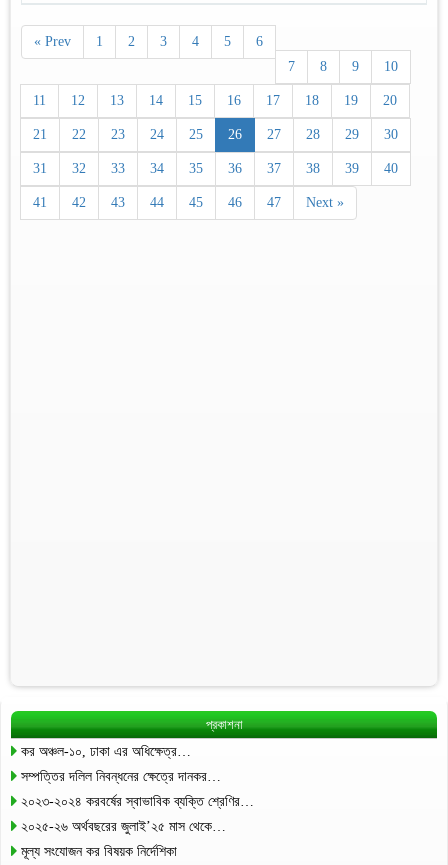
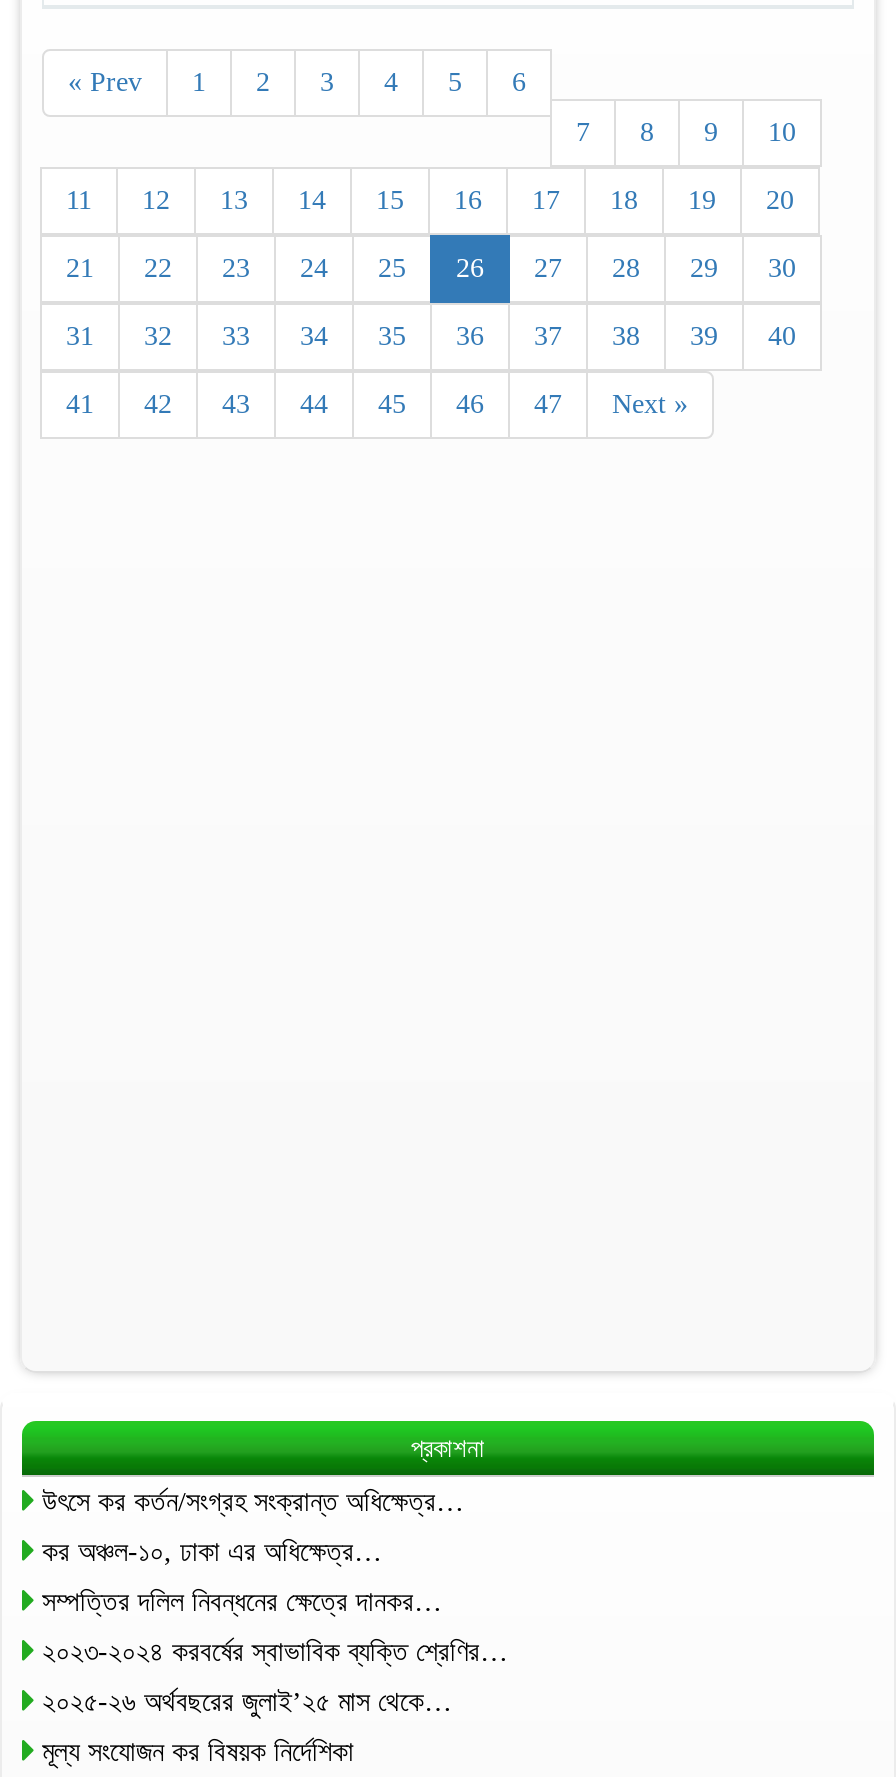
none -> [42,1486,464,1516] উৎসে কর কর্তন/সংগ্রহ সংক্রান্ত অধিক্ষেত্র…

